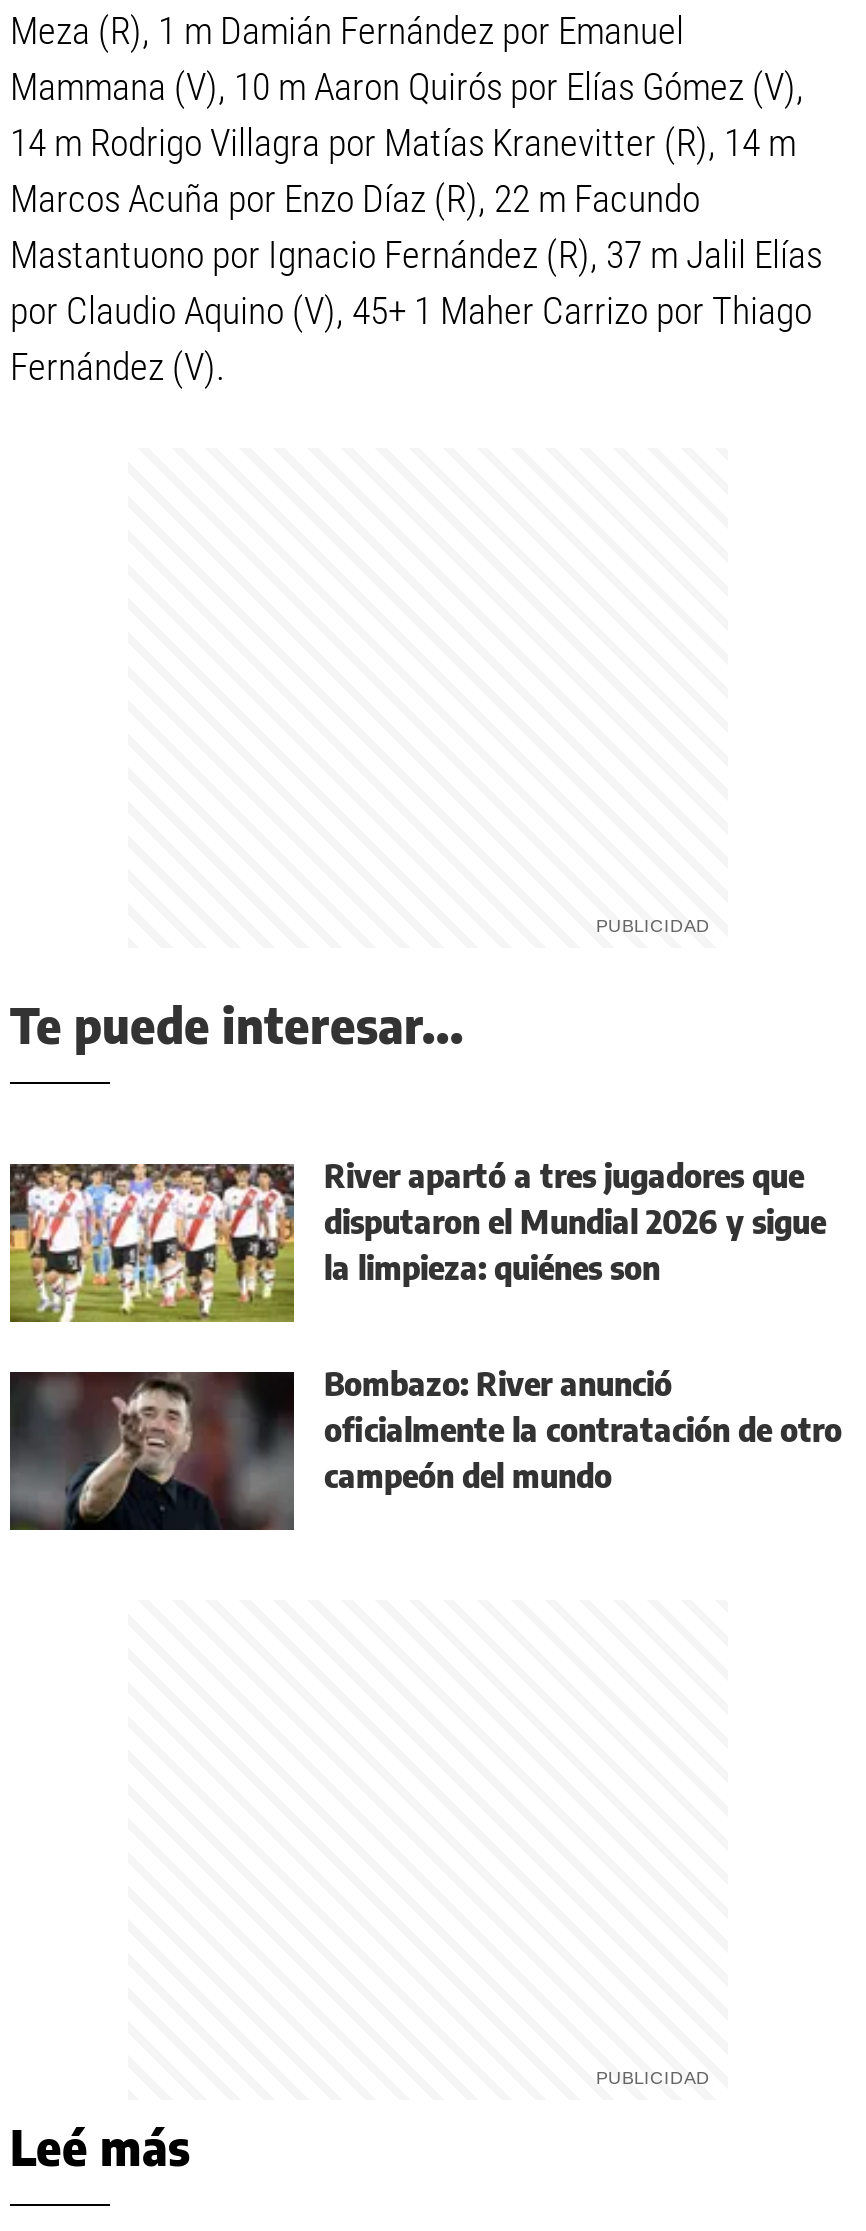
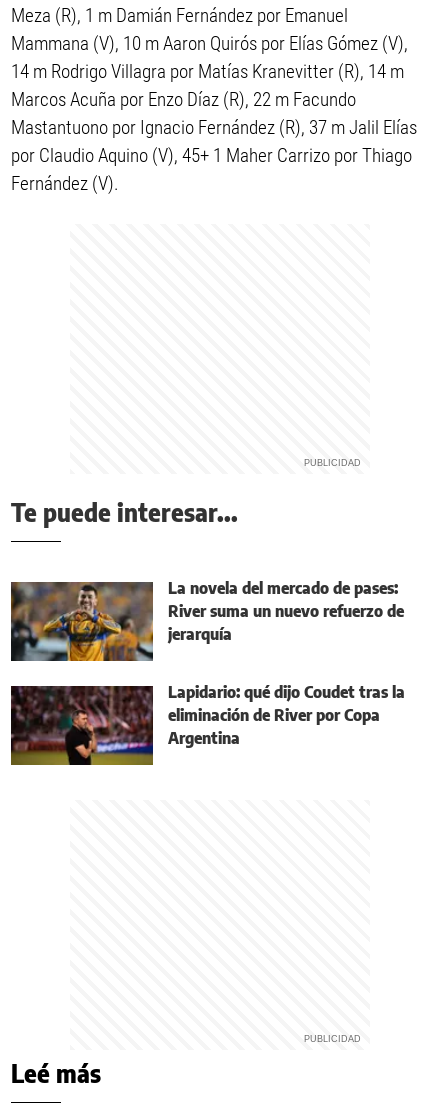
[8,1156,826,1324] [image] | River apartó a tres jugadores que | disputaron el Mundial 2026 y sigue | la limpieza: quiénes son -> [10,578,404,662] [image] | La novela del mercado de pases: | River suma un nuevo refuerzo de | jerarquía
[8,1364,842,1532] [image] | Bombazo: River anunció | oficialmente la contratación de otro | campeón del mundo -> [10,682,405,766] [image] | Lapidario: qué dijo Coudet tras la | eliminación de River por Copa | Argentina

